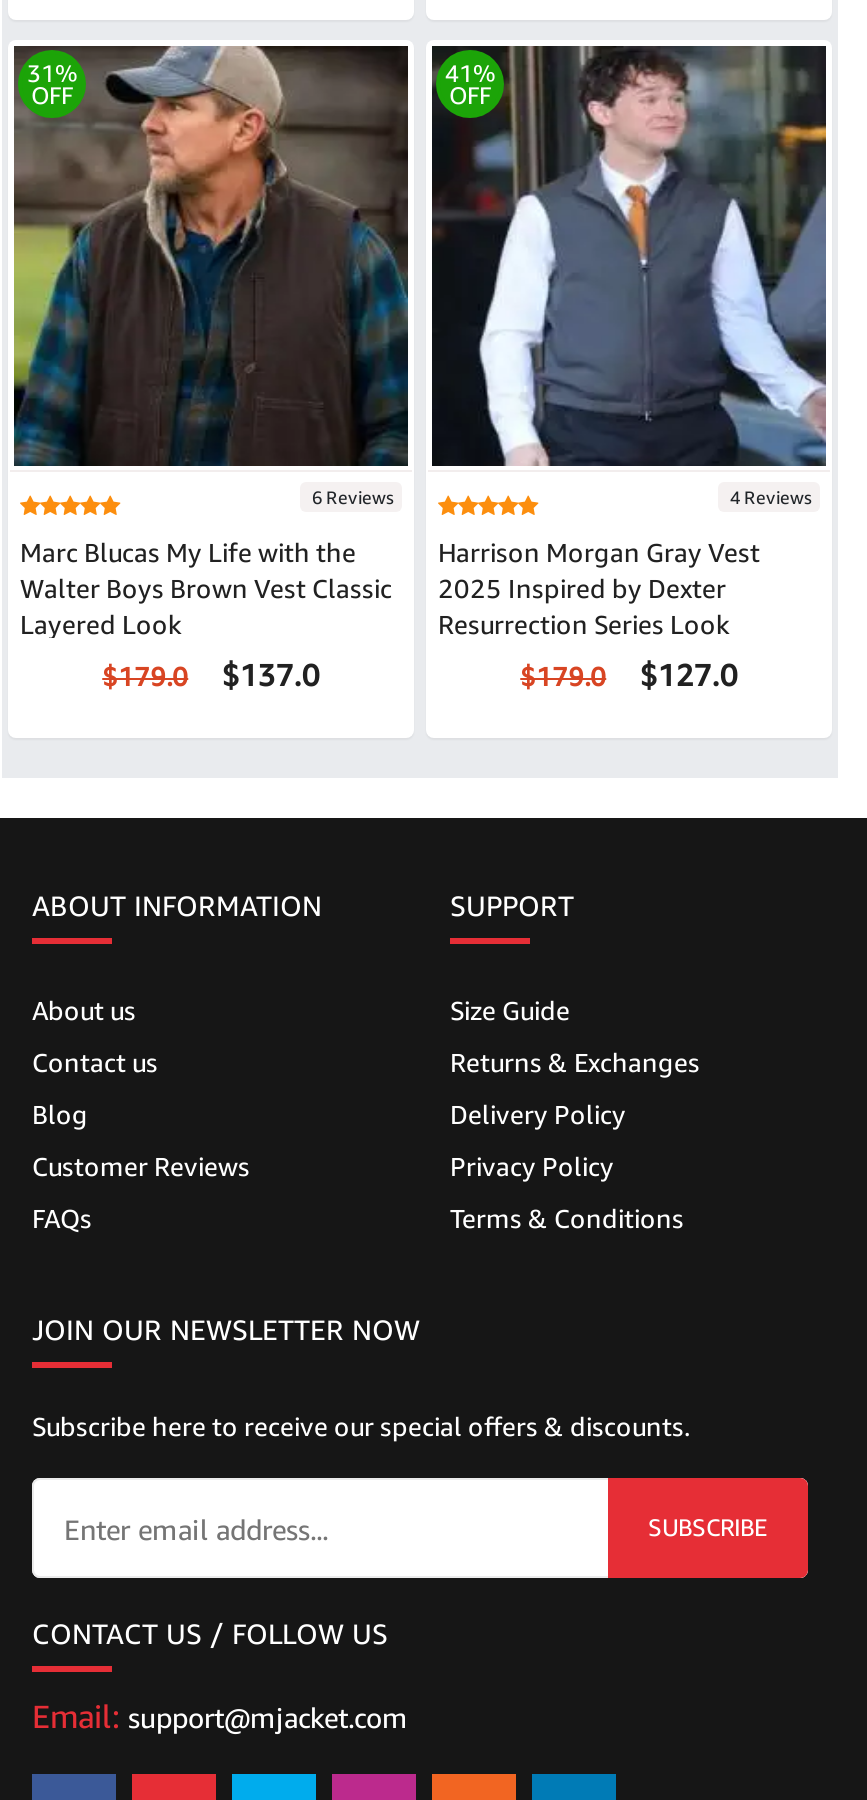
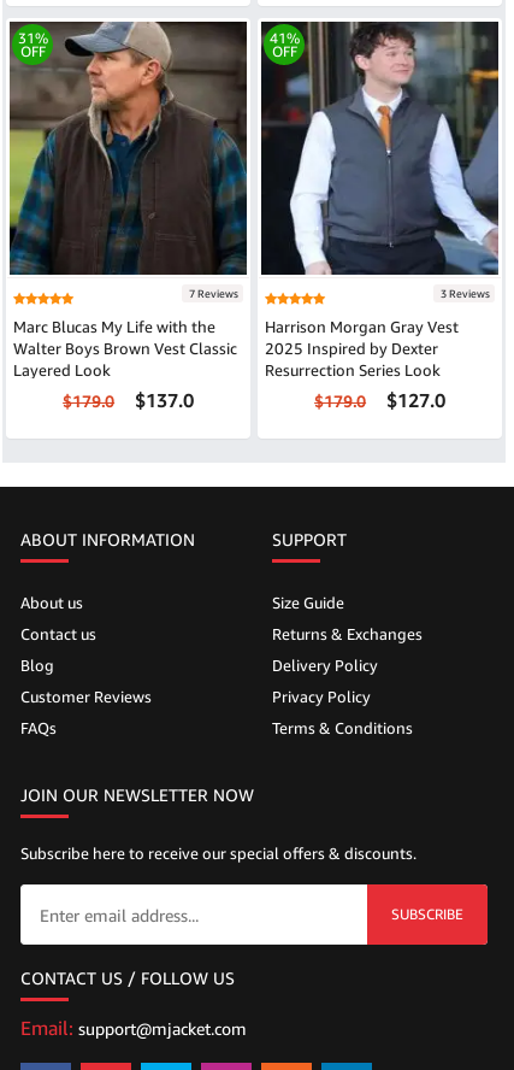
[308,486,394,508] 6 Reviews -> [187,287,238,300] 7 Reviews
[726,486,812,508] 4 Reviews -> [438,287,490,300] 3 Reviews

